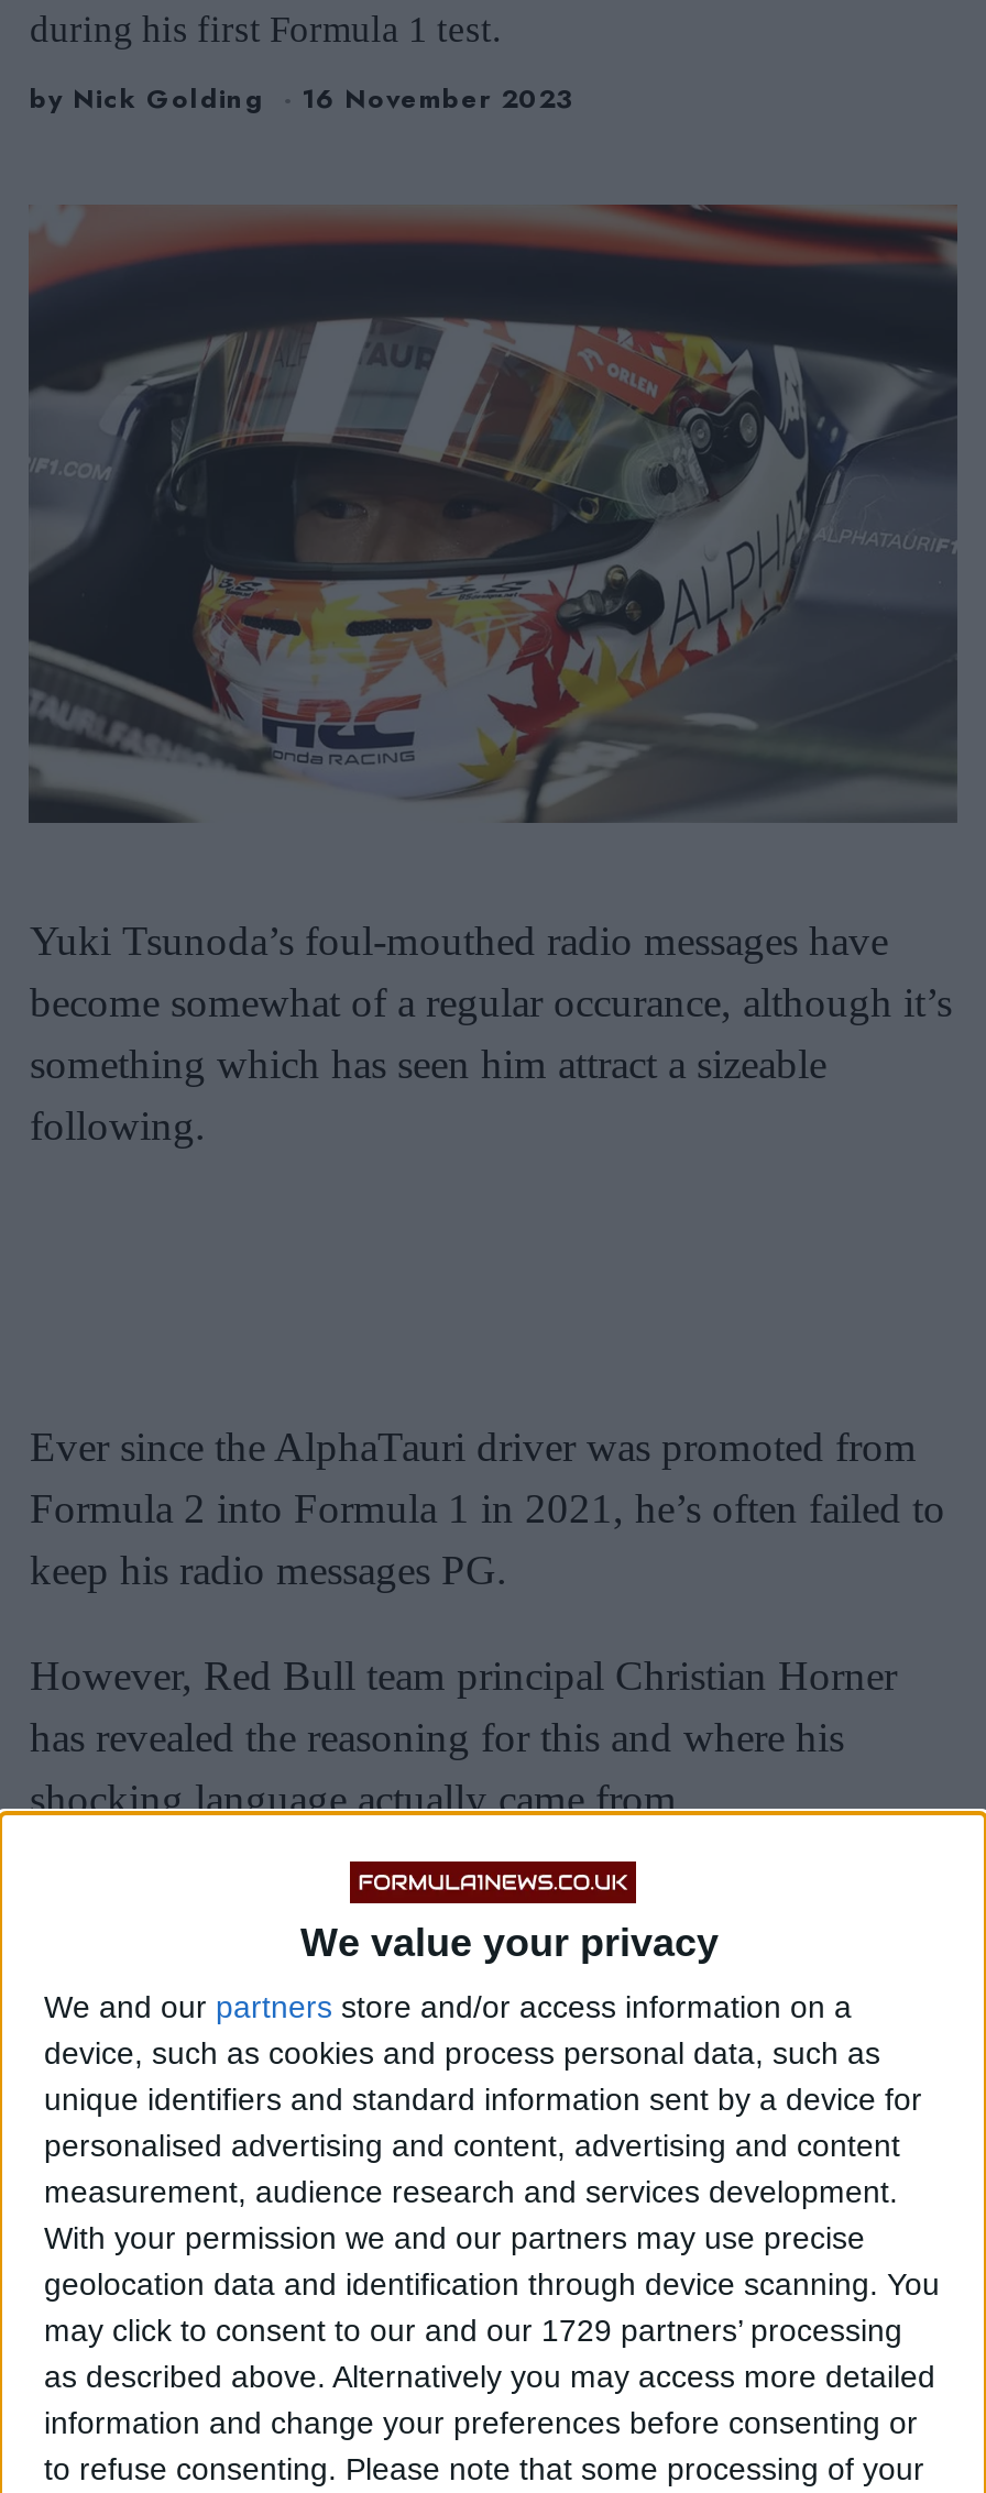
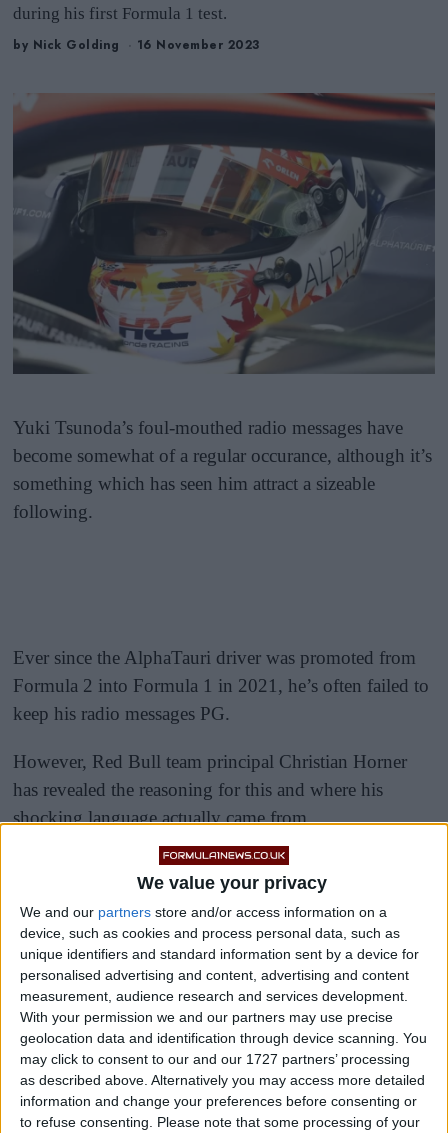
[44,2312,902,2347] may click to consent to our and our 1729 partners’ processing -> [20,1051,410,1067] may click to consent to our and our 1727 partners’ processing

